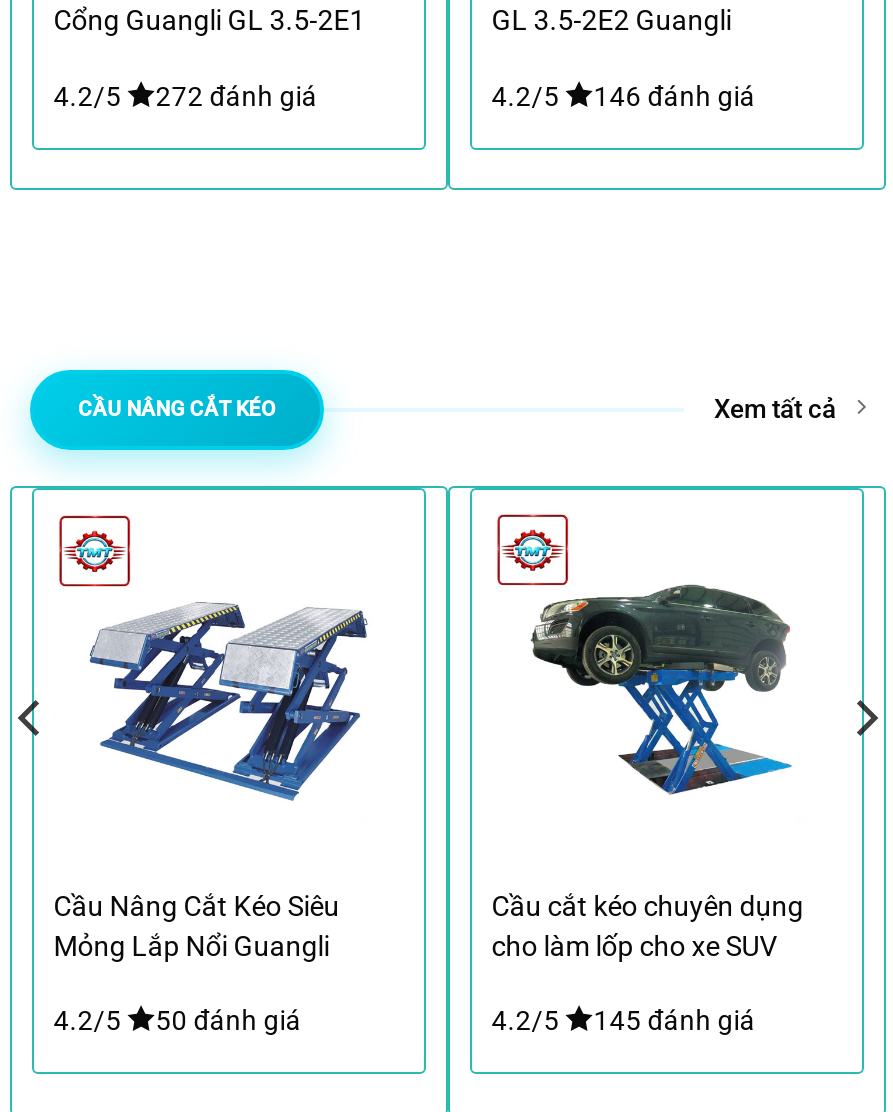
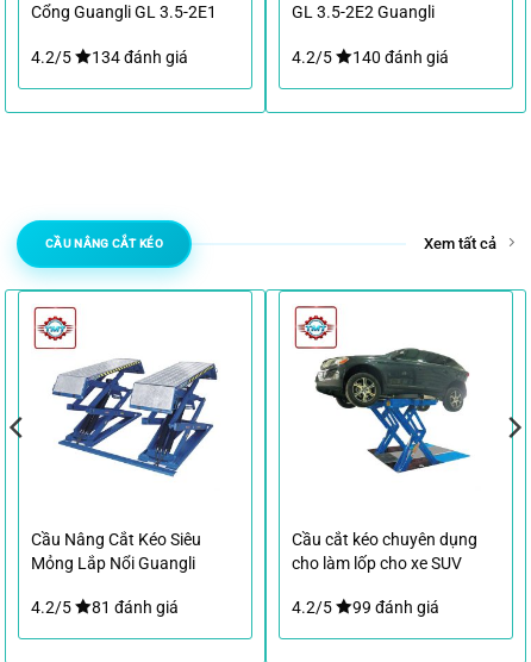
[54,79,318,111] 4.2/5 272 đánh giá -> [31,47,188,66] 4.2/5 134 đánh giá
[492,79,756,111] 4.2/5 146 đánh giá -> [291,47,449,66] 4.2/5 140 đánh giá
[54,1004,302,1036] 4.2/5 50 đánh giá -> [31,598,178,617] 4.2/5 81 đánh giá
[492,1004,756,1036] 4.2/5 145 đánh giá -> [291,598,439,617] 4.2/5 99 đánh giá

